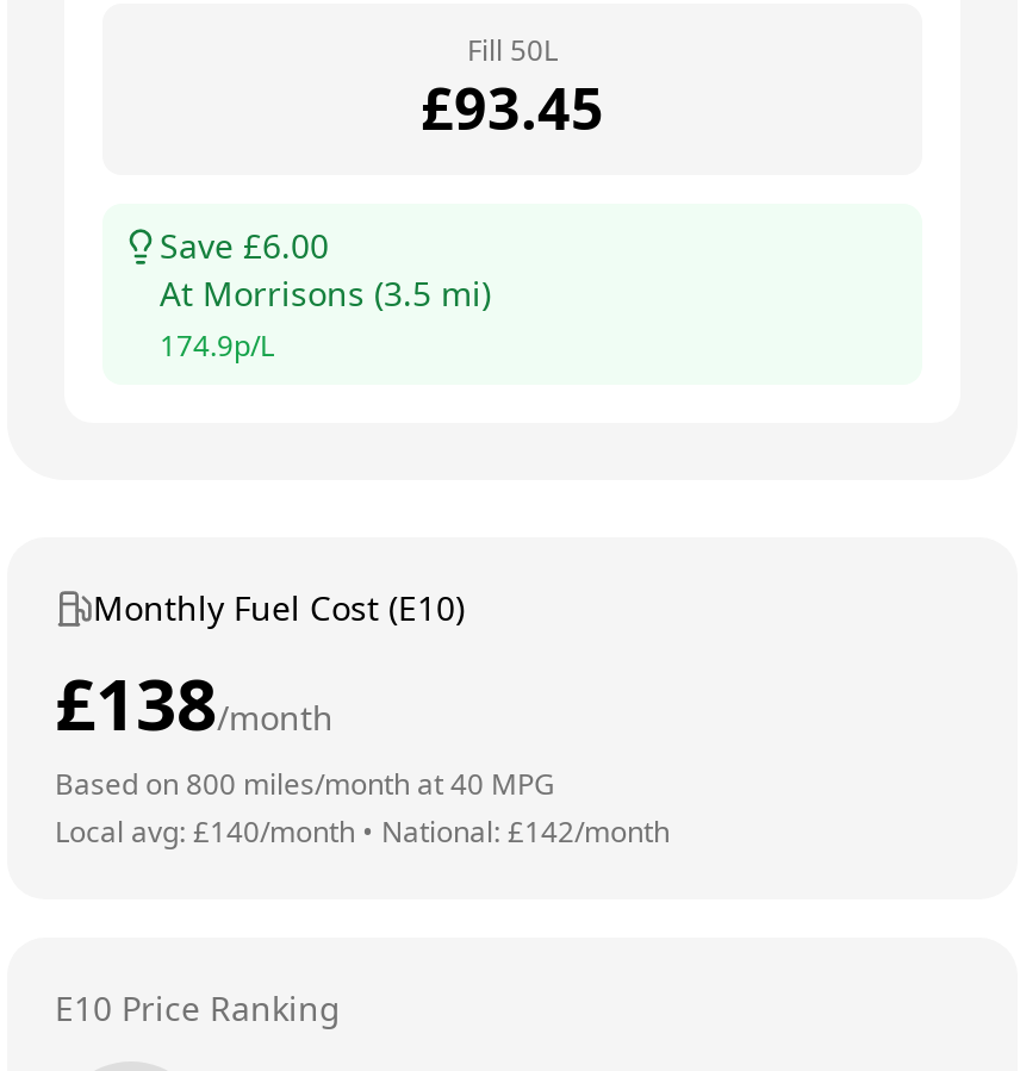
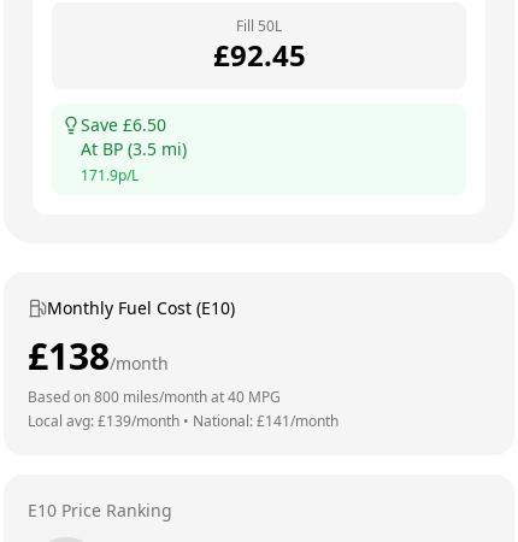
[421,68,604,146] £93.45 -> [213,35,305,75] £92.45
[160,223,329,268] Save £6.00 -> [81,113,166,136] Save £6.50
[160,270,491,315] At Morrisons (3.5 mi) -> [81,137,187,160] At BP (3.5 mi)
[160,325,274,365] 174.9p/L -> [81,165,139,185] 171.9p/L
[55,811,670,852] Local avg: £140/month • National: £142/month -> [28,411,339,431] Local avg: £139/month • National: £141/month

